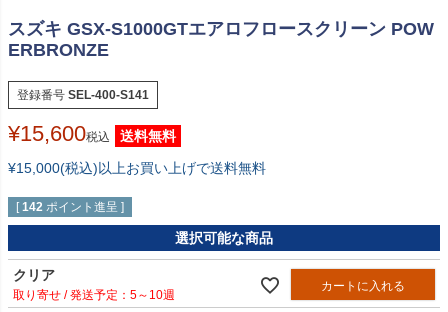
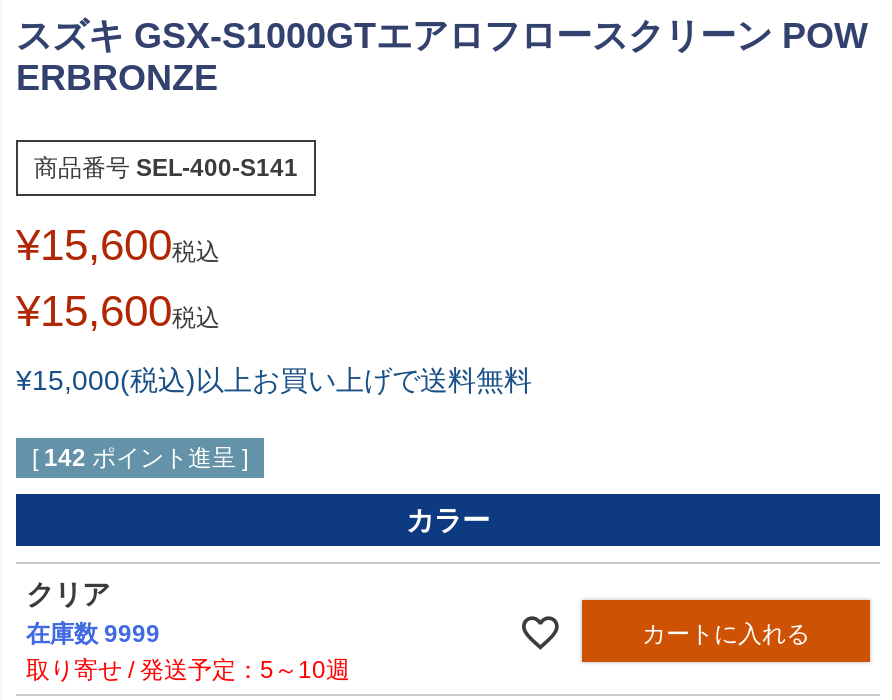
[17,88,149,102] 登録番号 SEL-400-S141 -> [34,154,298,182] 商品番号 SEL-400-S141
[120,128,176,144] 送料無料 -> [16,286,220,336] ¥15,600税込
[175,229,273,245] 選択可能な商品 -> [406,503,490,535] カラー
none -> [26,620,160,648] 在庫数 9999

